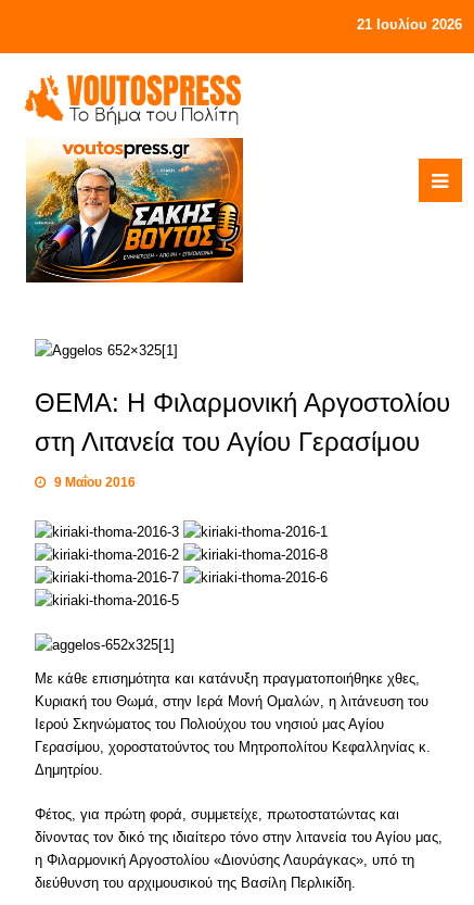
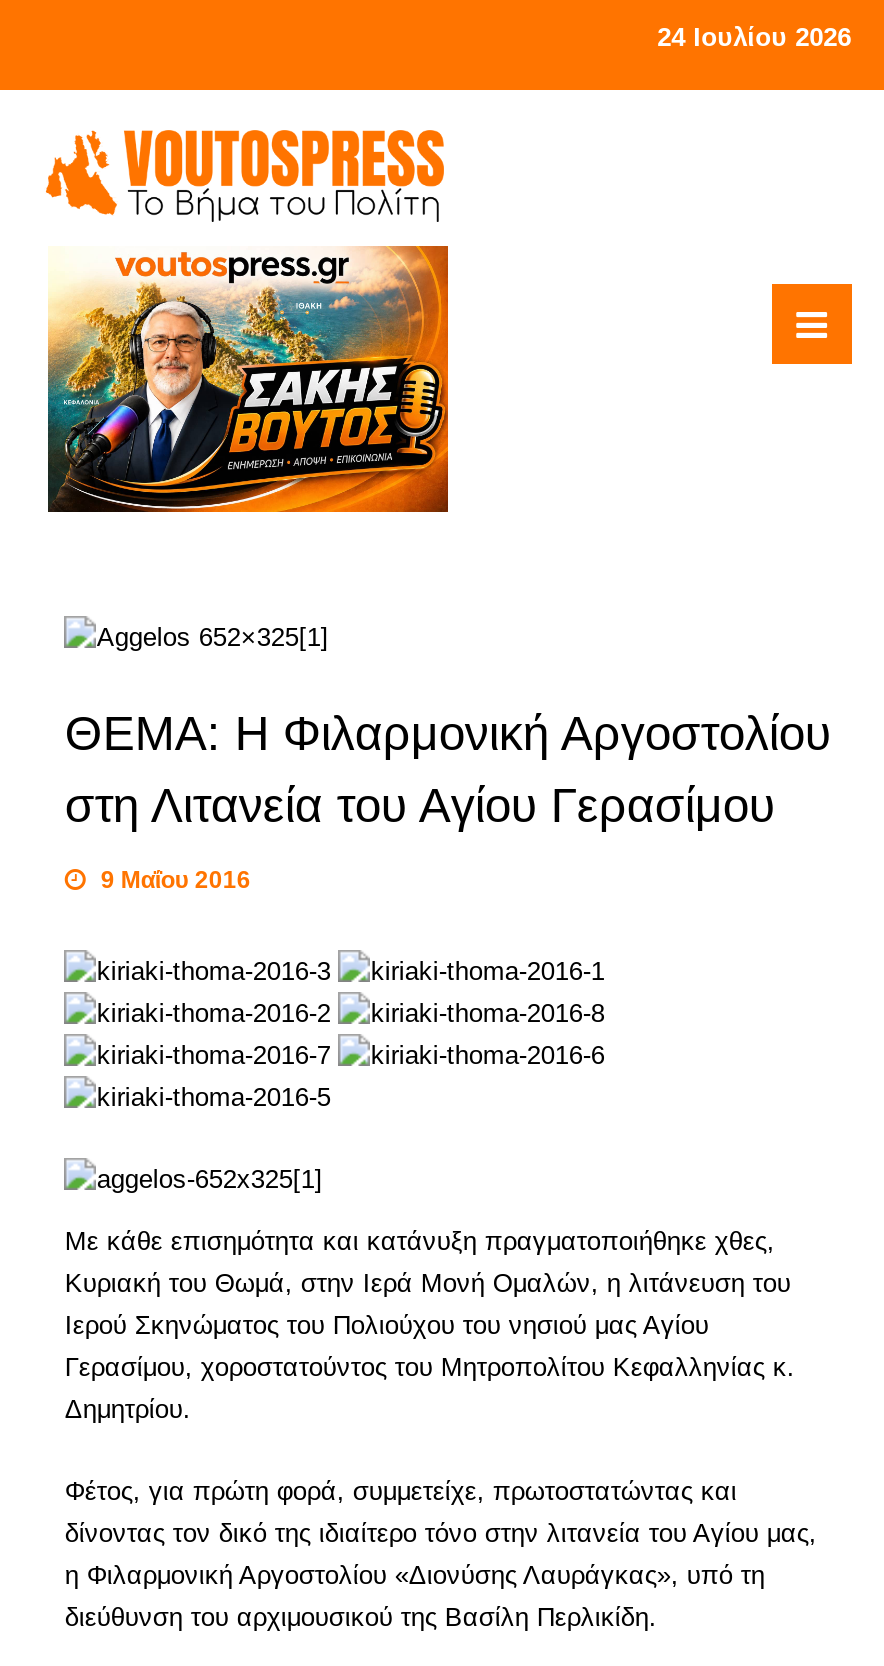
[356,16,462,33] 21 Ιουλίου 2026 -> [657,22,851,52] 24 Ιουλίου 2026

